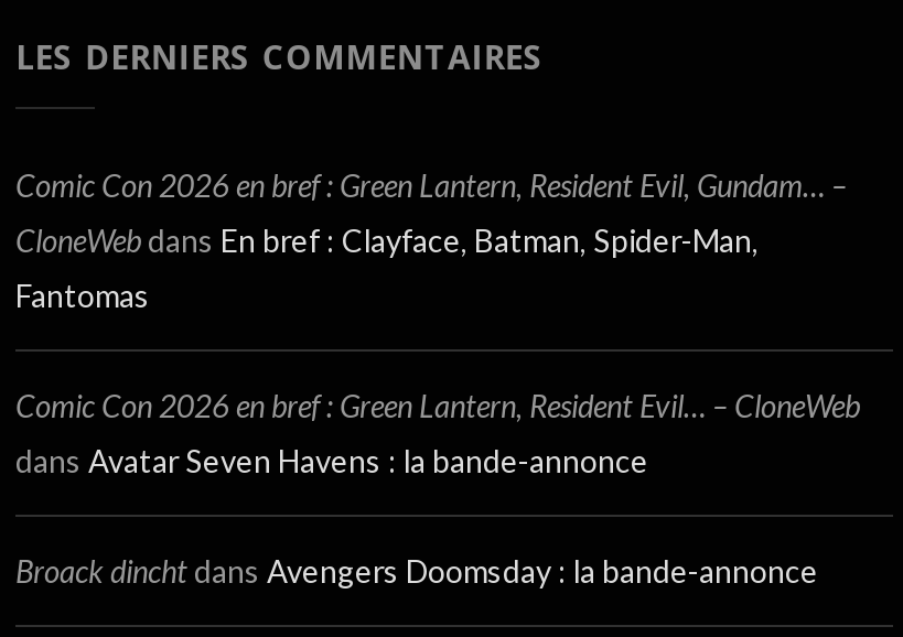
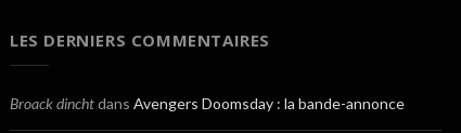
[15,167,860,480] Comic Con 2026 en bref : Green Lantern, Resident Evil, Gundam… – | CloneWeb dans En bref : Clayface, Batman, Spider-Man, | Fantomas | Comic Con 2026 en bref : Green Lantern, Resident Evil… – CloneWeb | dans Avatar Seven Havens : la bande-annonce -> none

